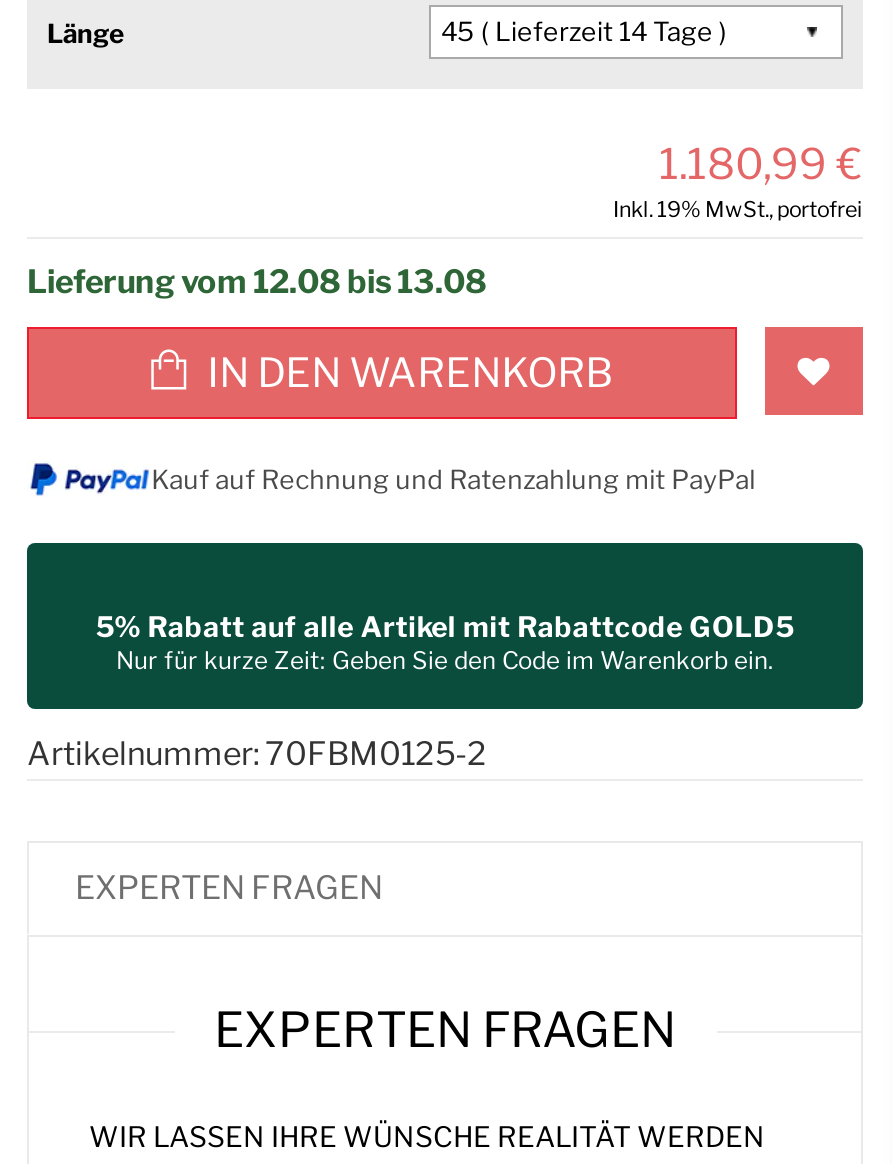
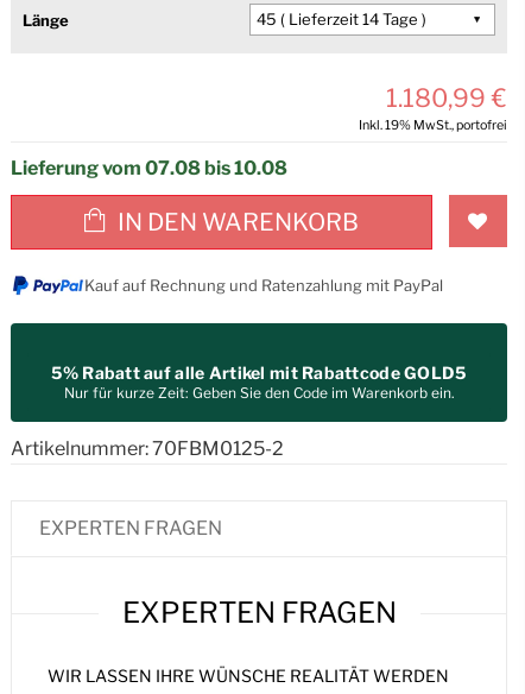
[27,263,487,301] Lieferung vom 12.08 bis 13.08 -> [11,157,287,179] Lieferung vom 07.08 bis 10.08

